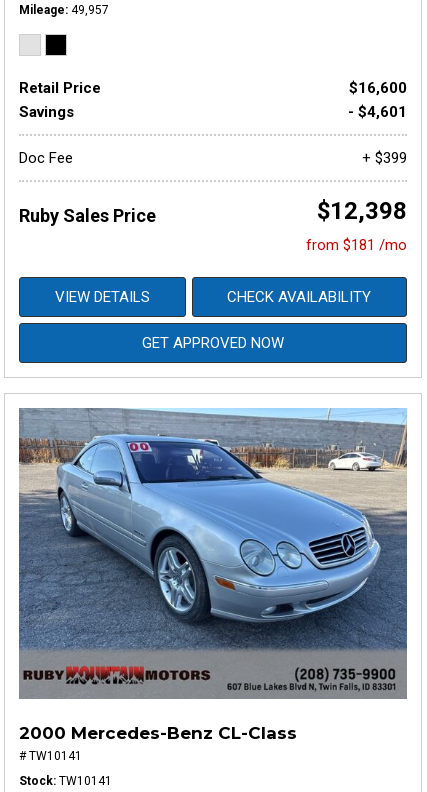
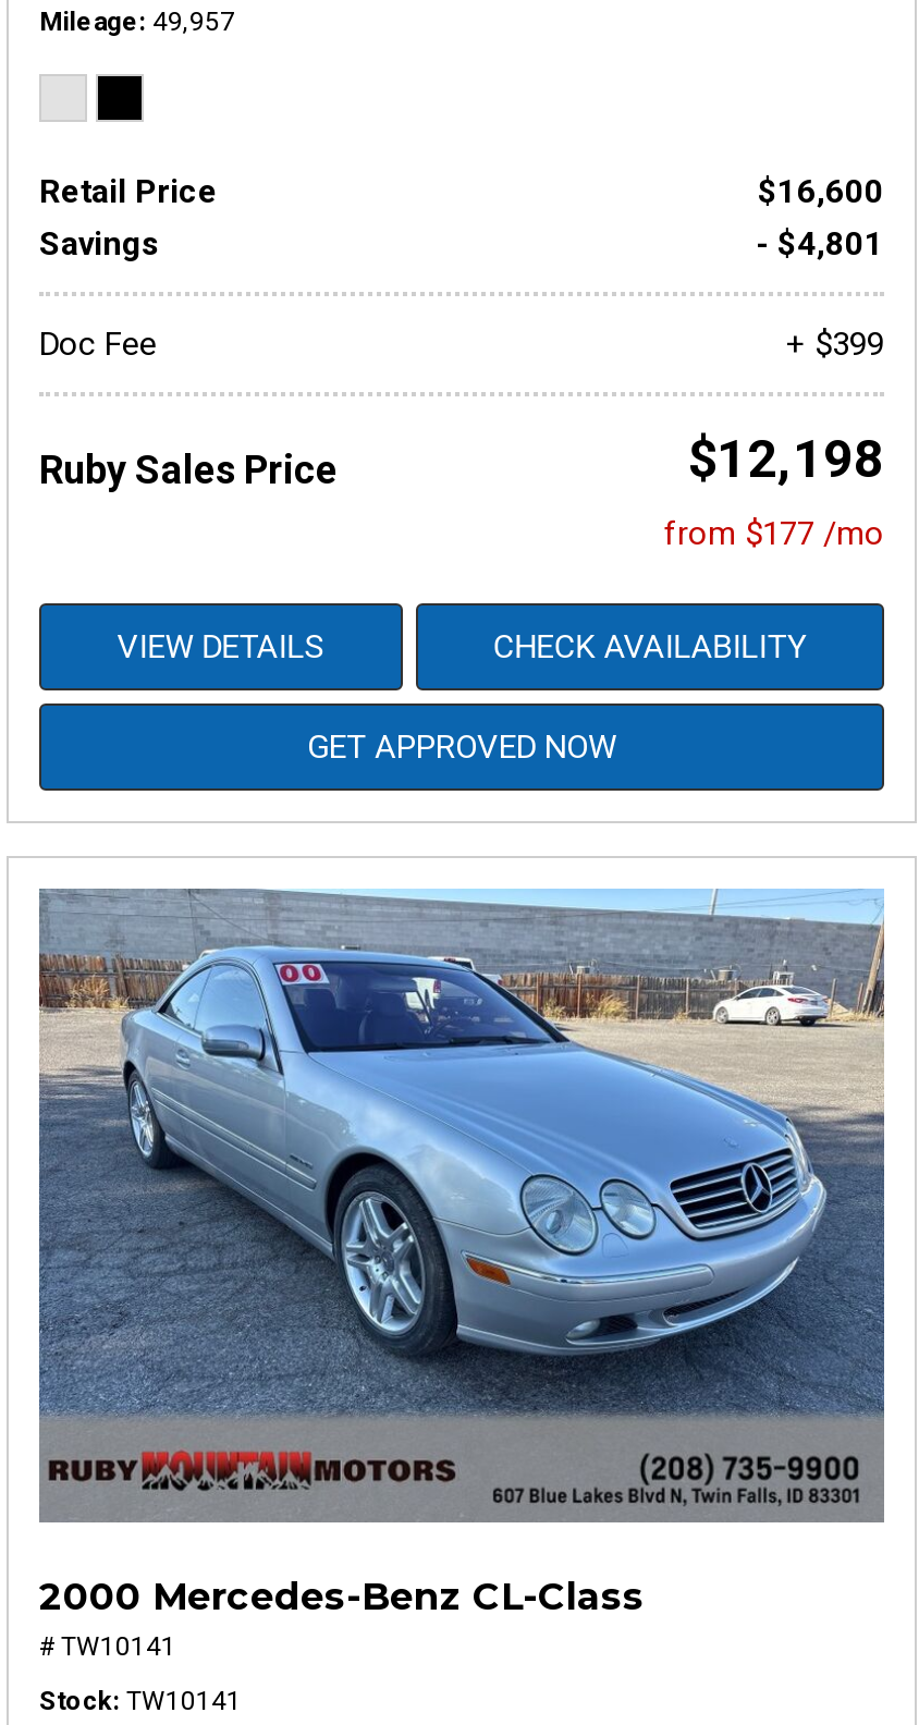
[348,103,407,121] - $4,601 -> [756,224,884,264] - $4,801
[317,197,407,225] $12,398 -> [688,429,884,490] $12,198
[306,236,407,254] from $181 /mo -> [664,514,884,553] from $177 /mo

